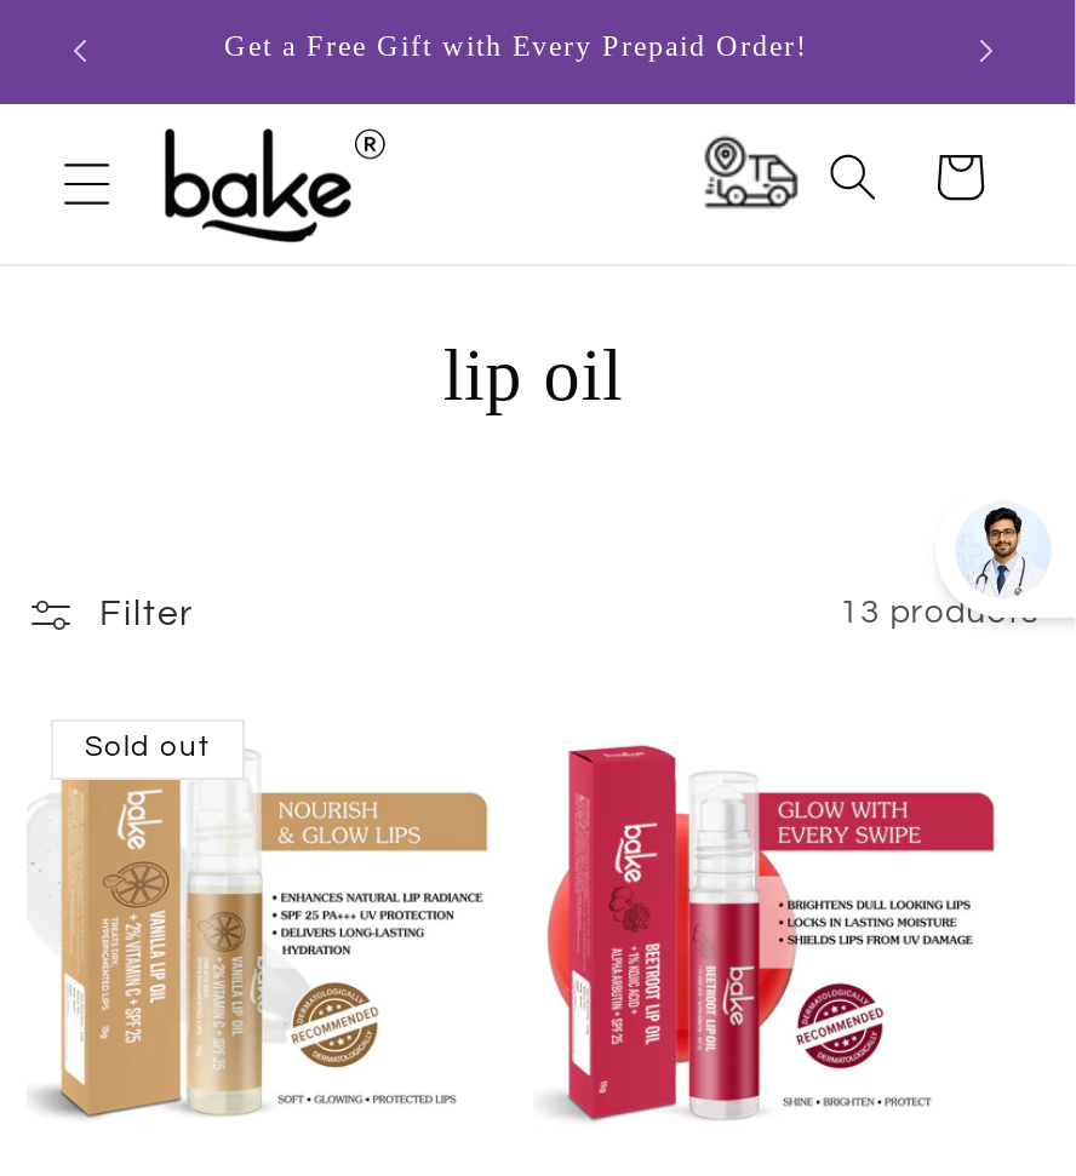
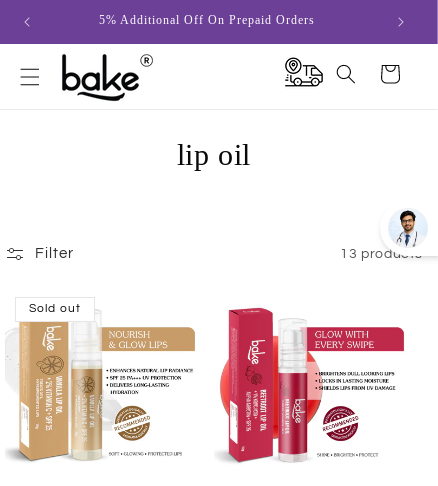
[224,29,808,63] Get a Free Gift with Every Prepaid Order! -> [99,13,315,27] 5% Additional Off On Prepaid Orders

